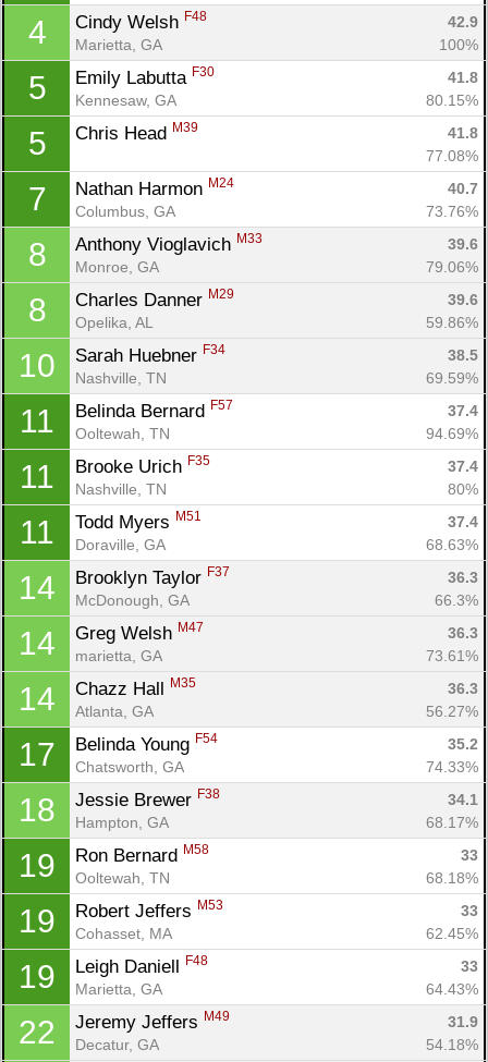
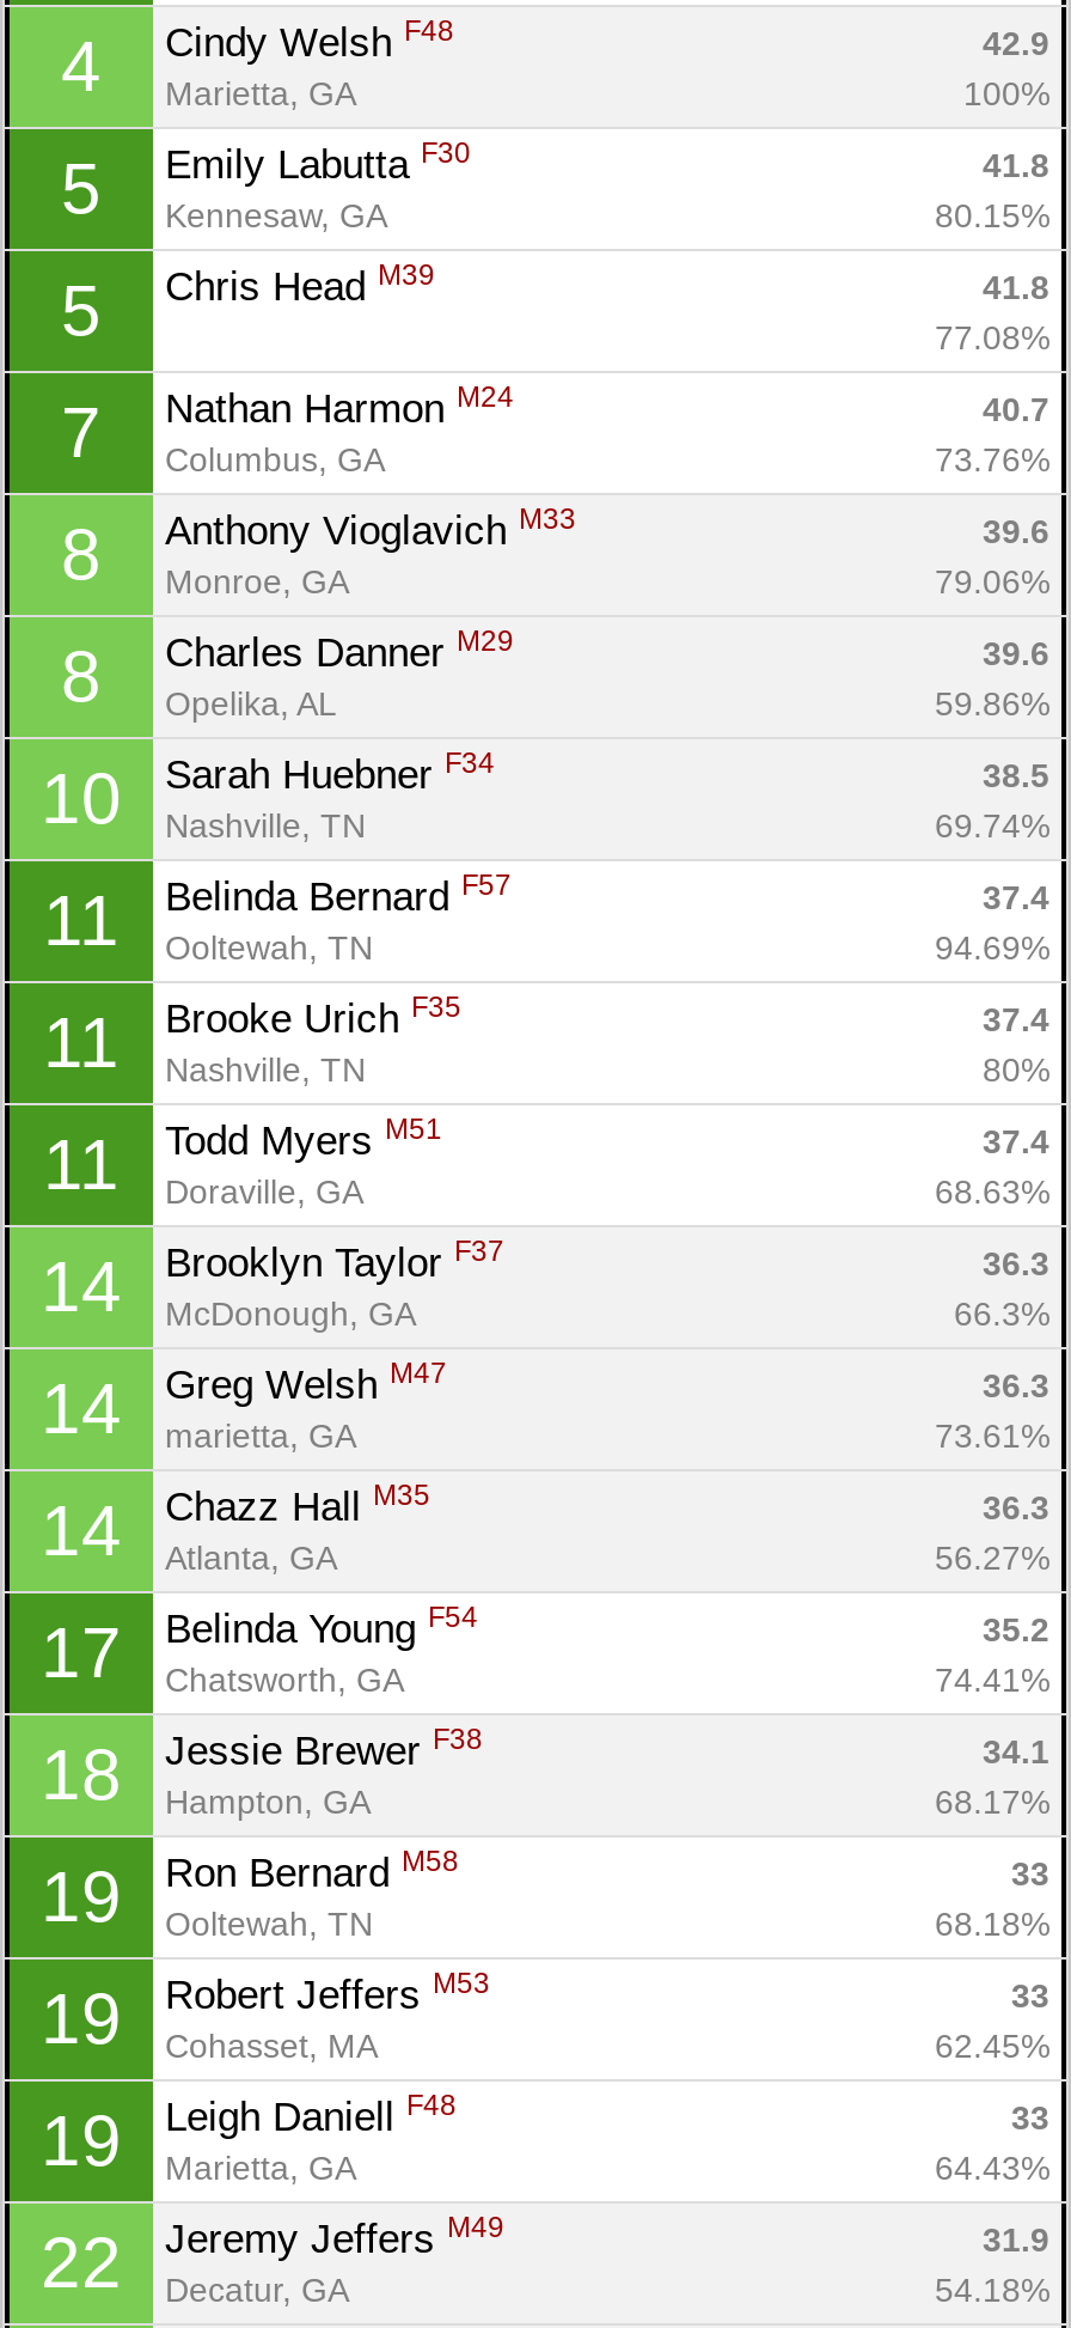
[426,369,478,387] 69.59% -> [935,806,1049,844] 69.74%
[426,758,478,775] 74.33% -> [935,1660,1049,1699] 74.41%

